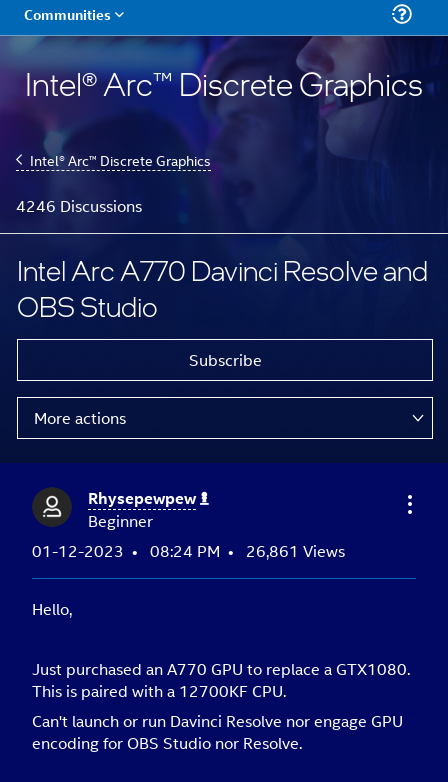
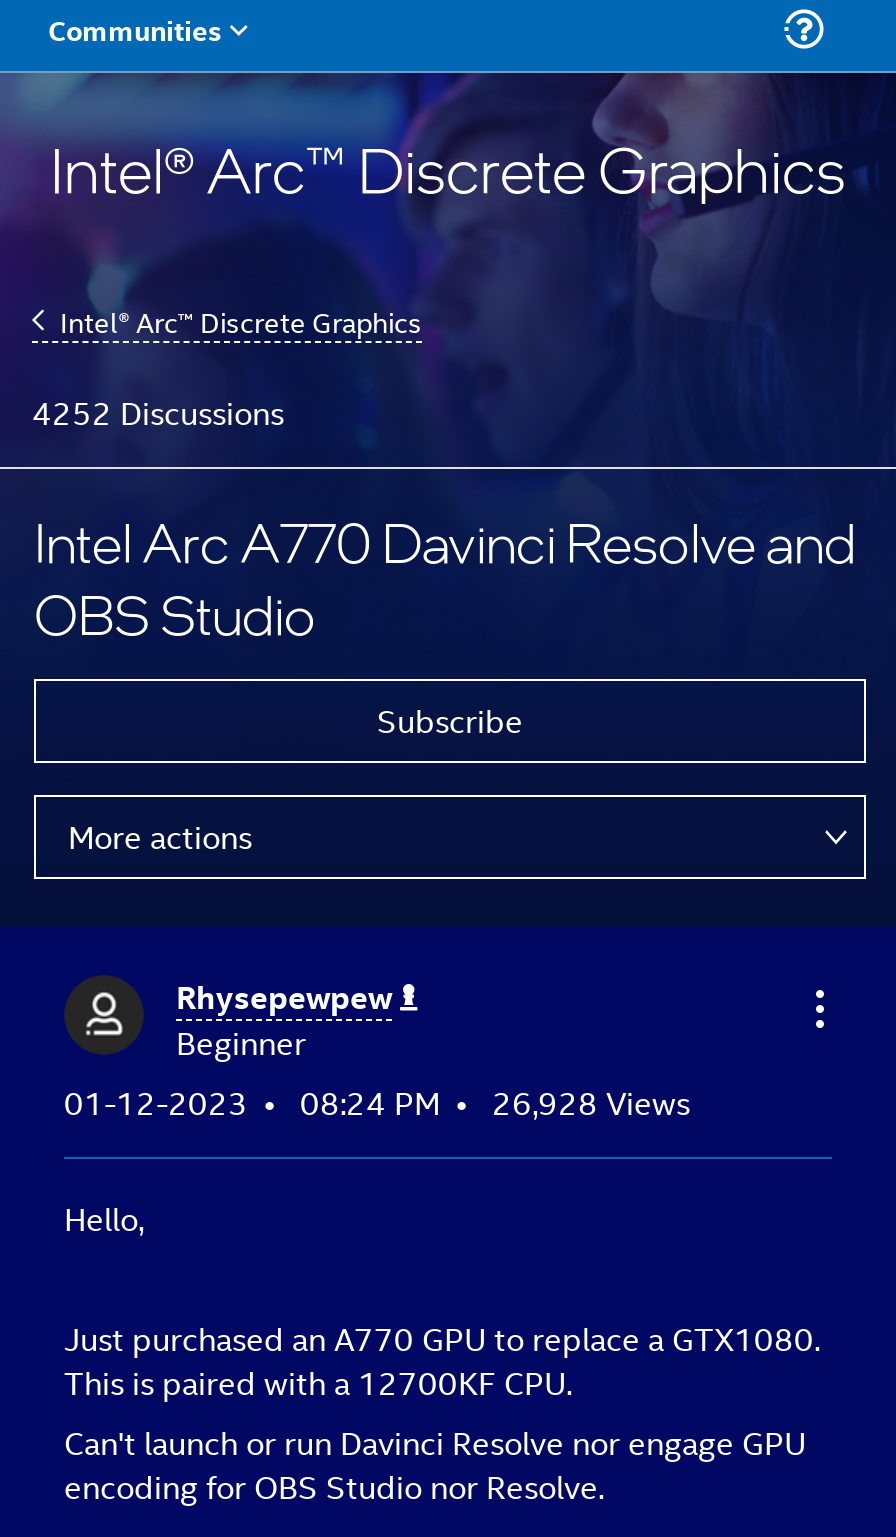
[16,194,142,217] 4246 Discussions -> [32,389,284,435] 4252 Discussions
[32,539,345,562] 01-12-2023 08:24 PM 26,861 Views -> [64,1079,690,1125] 01-12-2023 08:24 PM 26,928 Views

